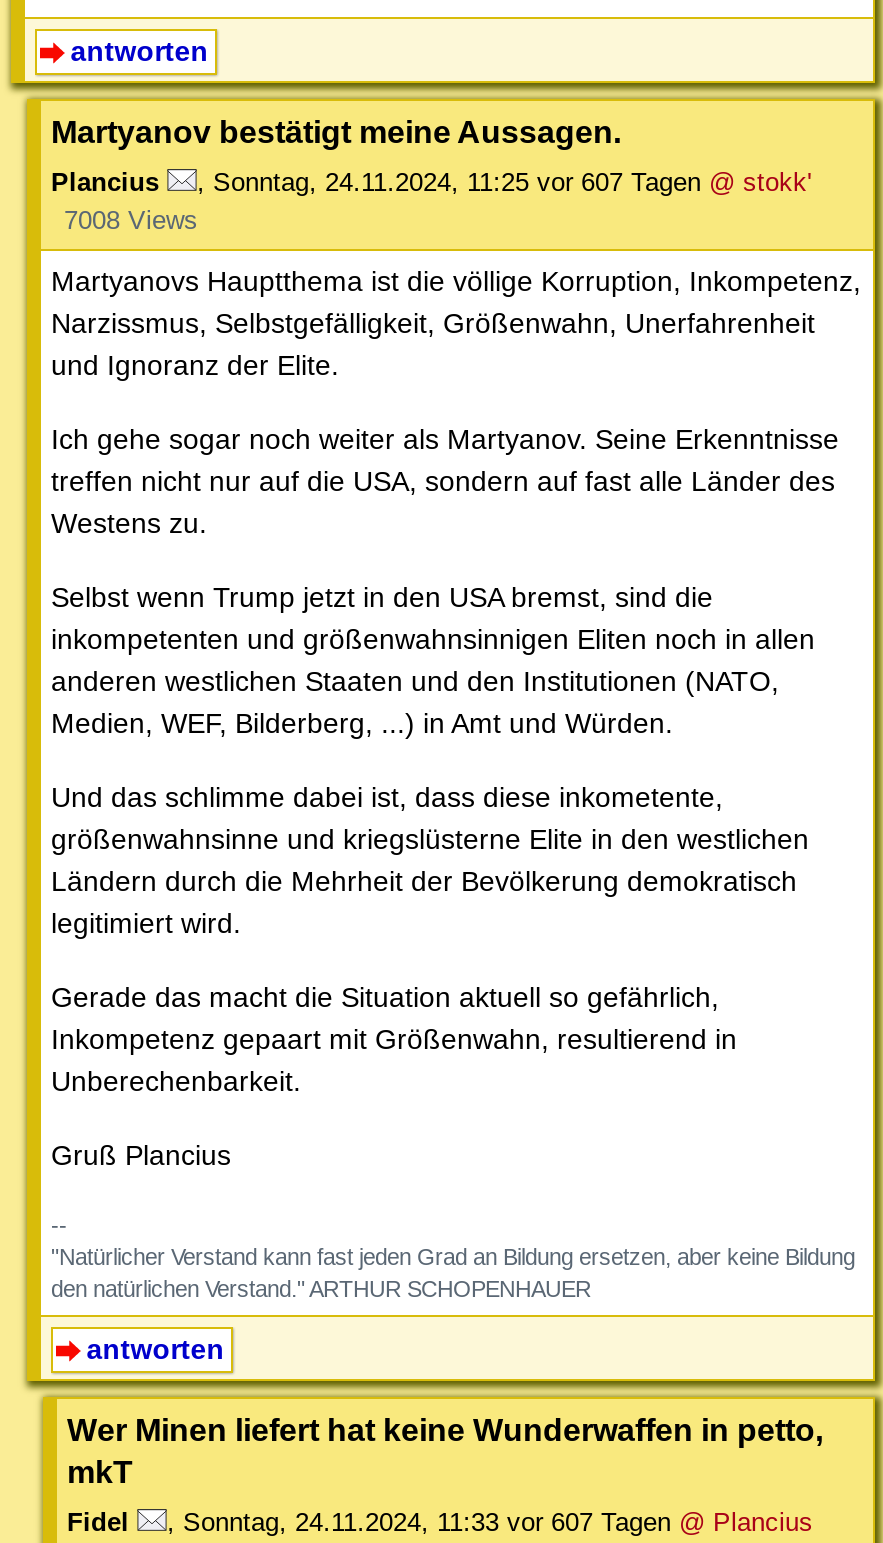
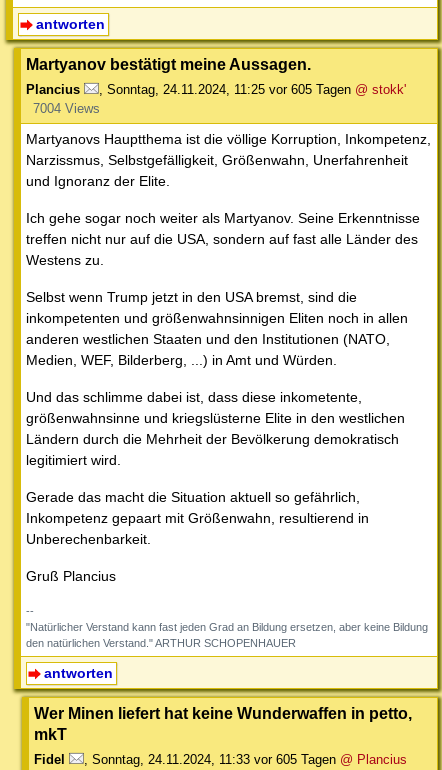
[197,167,811,197] , Sonntag, 24.11.2024, 11:25 vor 607 Tagen @ stokk' -> [99,82,406,97] , Sonntag, 24.11.2024, 11:25 vor 605 Tagen @ stokk'
[64,205,198,235] 7008 Views -> [32,101,99,116] 7004 Views
[167,1506,813,1536] , Sonntag, 24.11.2024, 11:33 vor 607 Tagen @ Plancius -> [84,752,407,767] , Sonntag, 24.11.2024, 11:33 vor 605 Tagen @ Plancius

